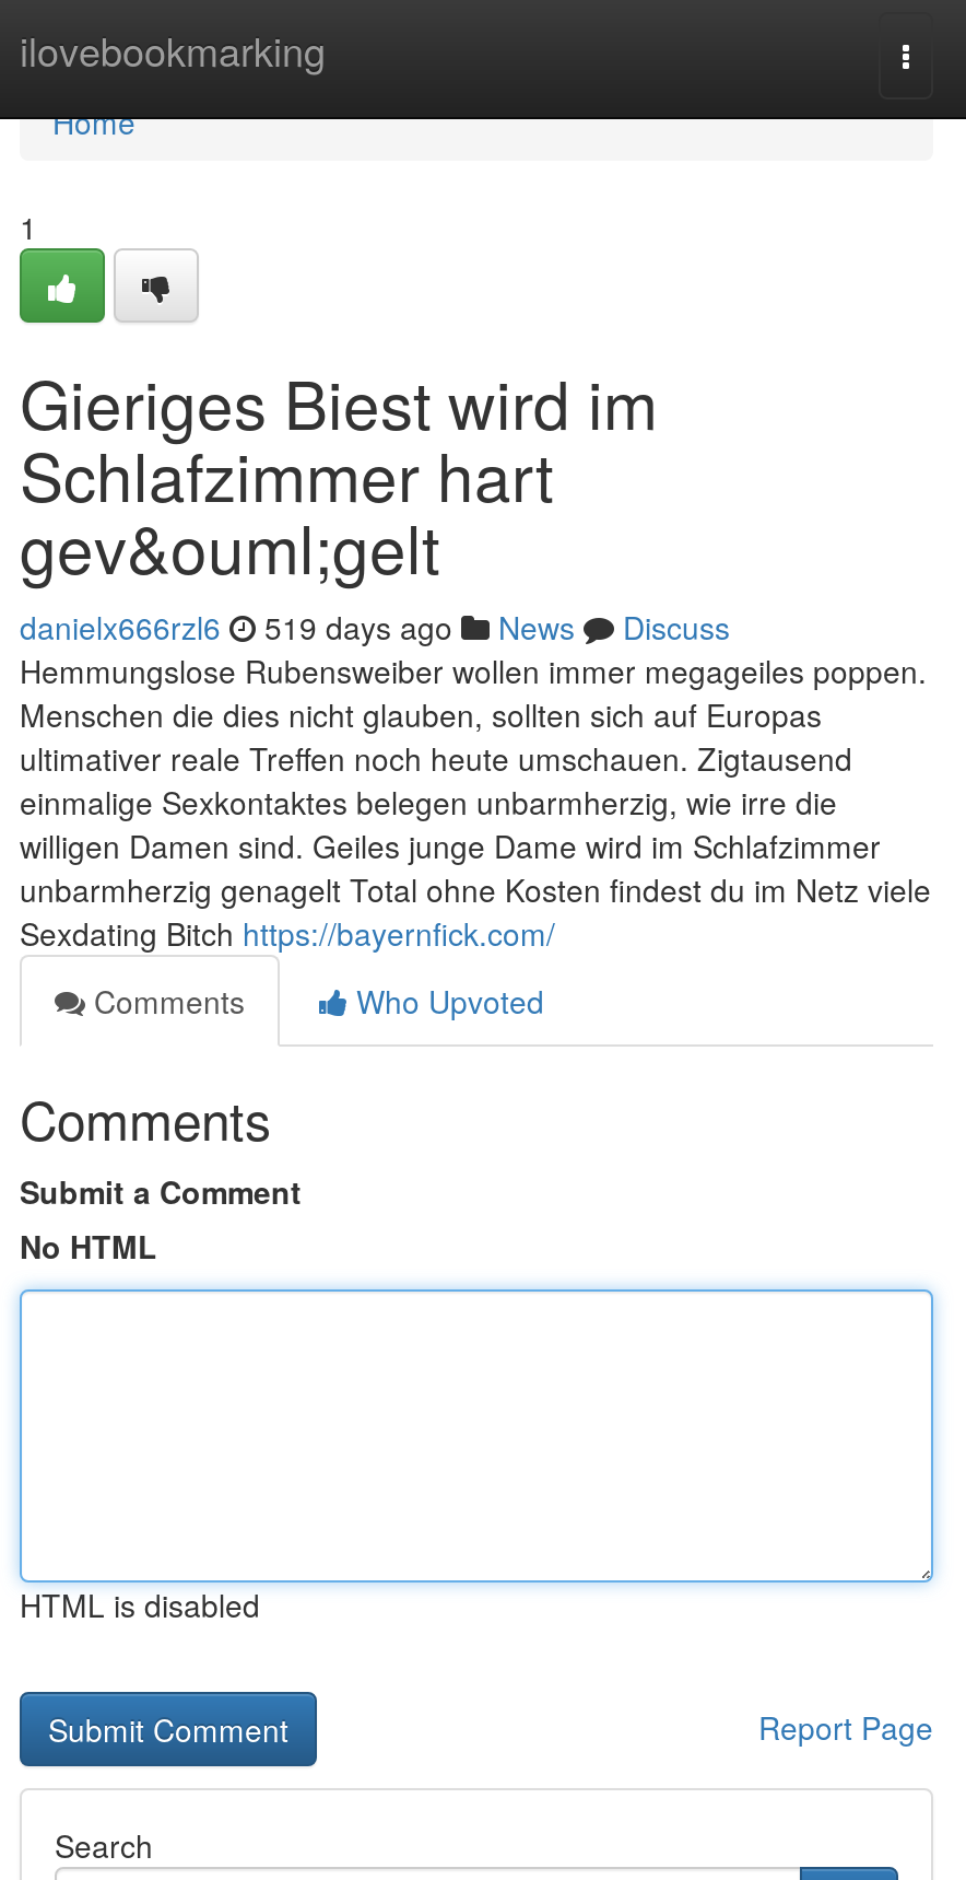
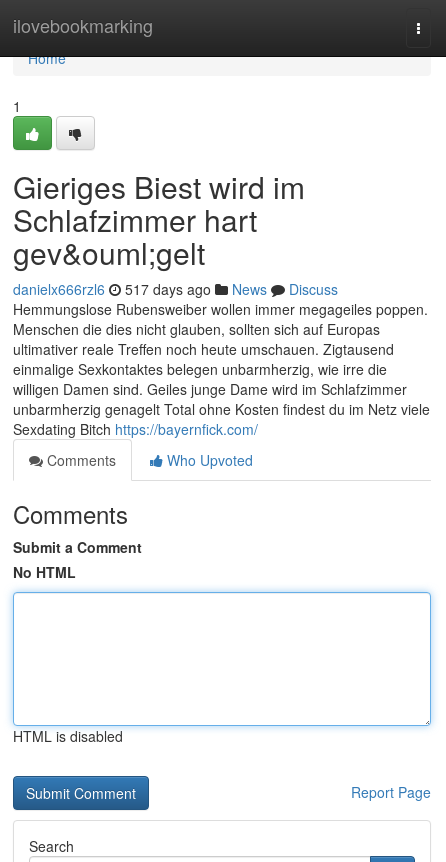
[20,605,730,649] danielx666rzl6 519 days ago News Discuss -> [13,279,338,299] danielx666rzl6 517 days ago News Discuss

